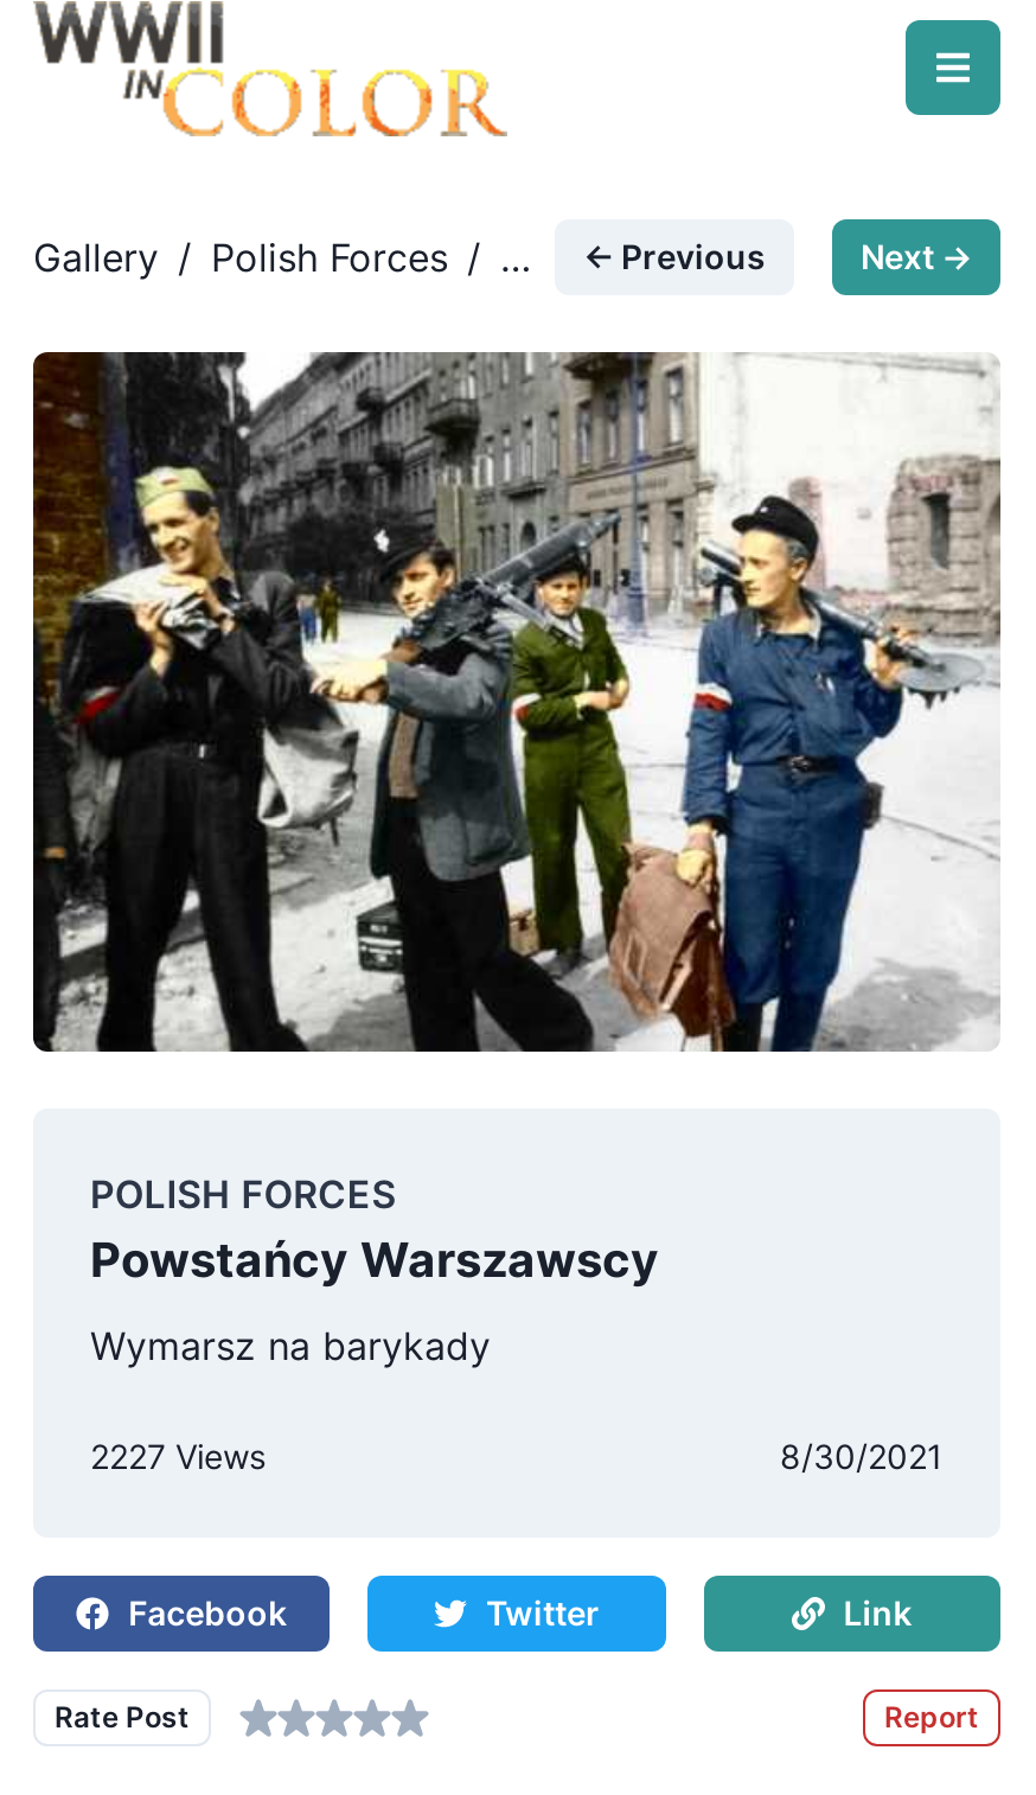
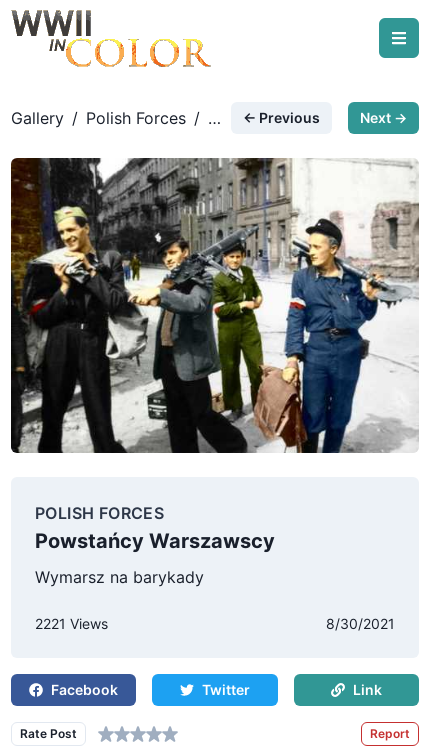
[90,1435,266,1475] 2227 Views -> [35,614,108,631] 2221 Views

